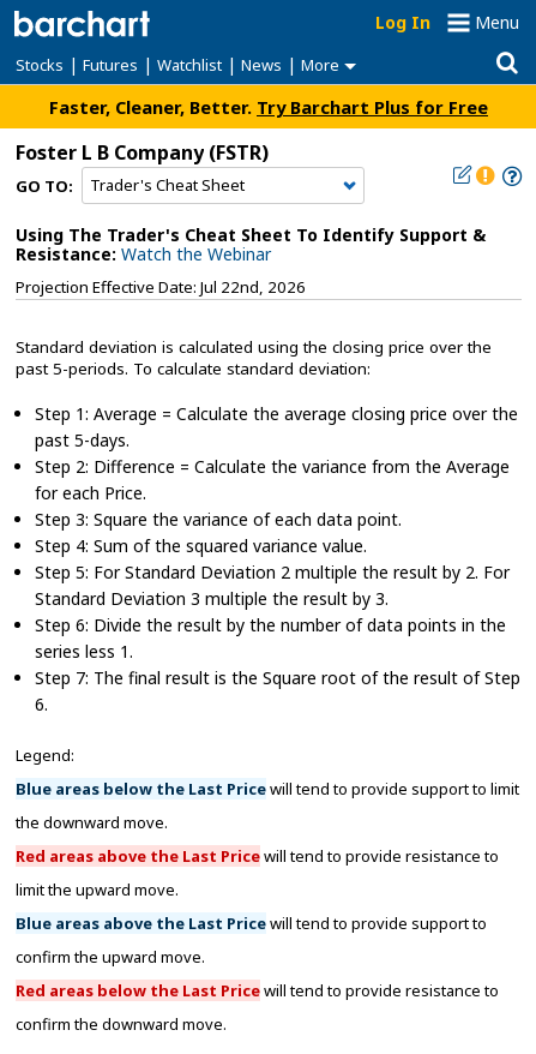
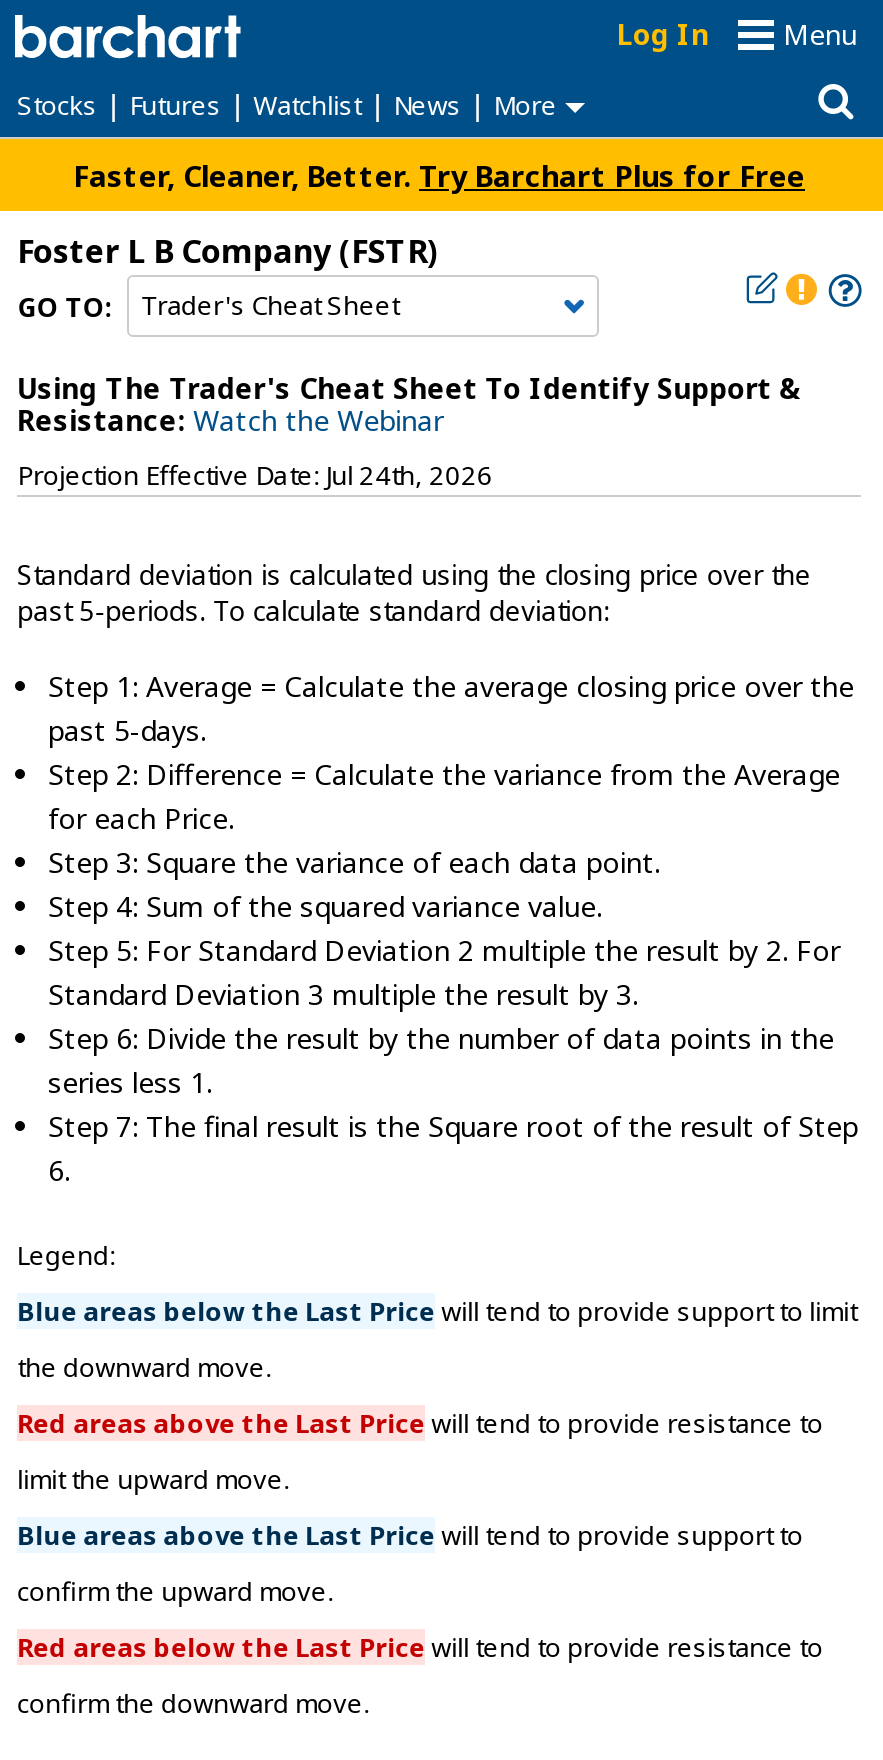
[16,276,306,298] Projection Effective Date: Jul 22nd, 2026 -> [17,457,493,493] Projection Effective Date: Jul 24th, 2026

